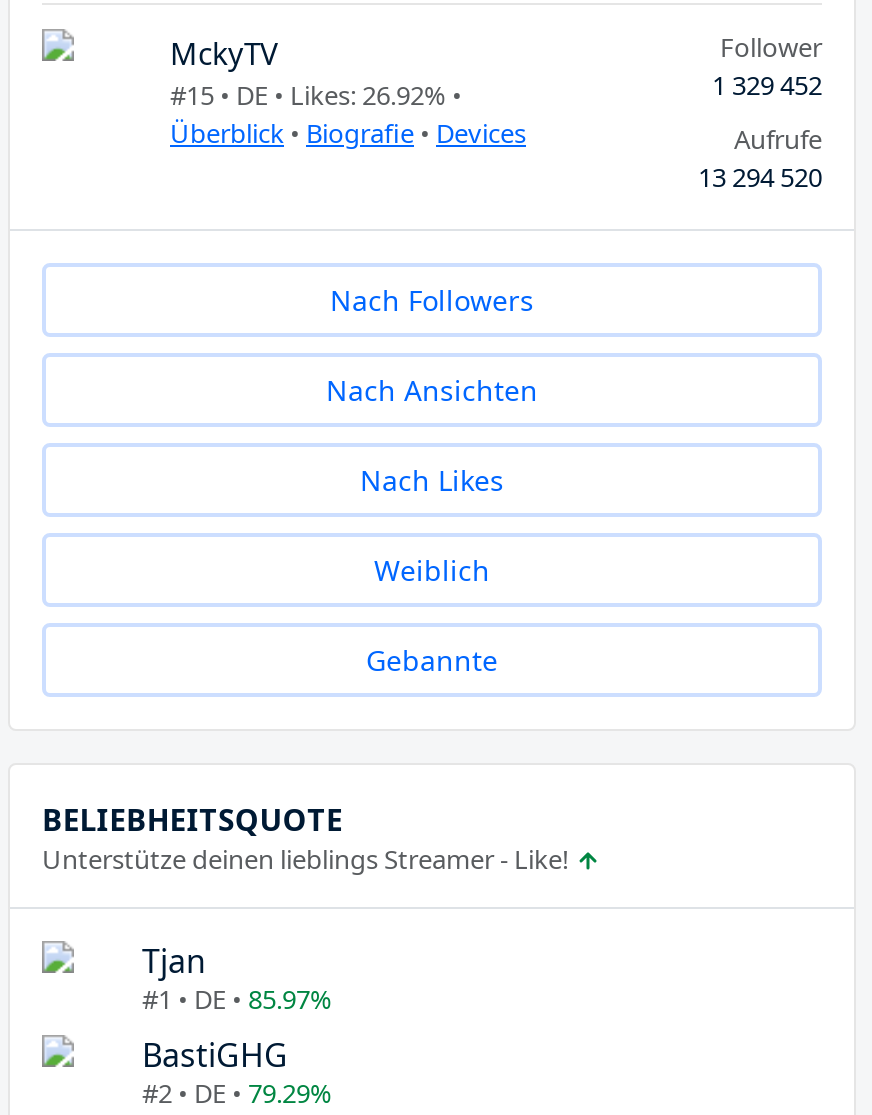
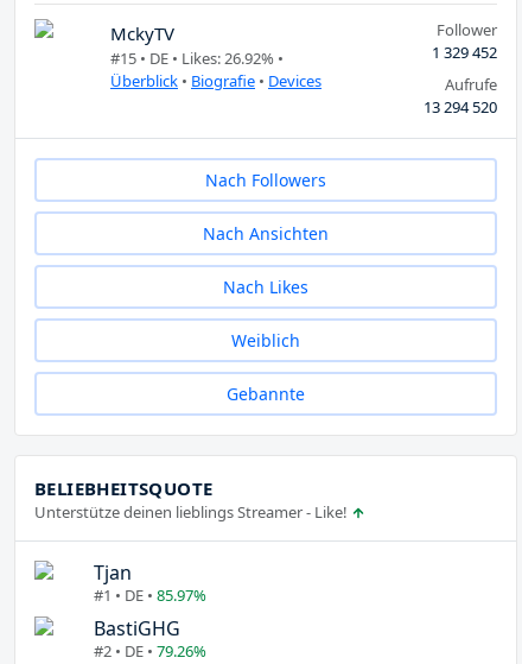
[142,1075,332,1111] #2 • DE • 79.29% -> [94,640,206,662] #2 • DE • 79.26%

